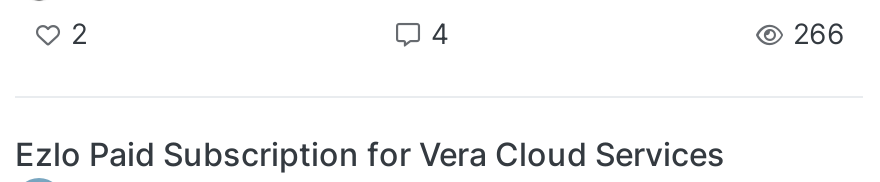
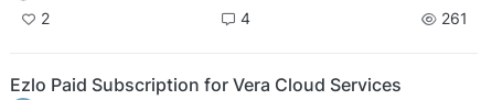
[785,16,845,50] 266 -> [437,9,468,27] 261

